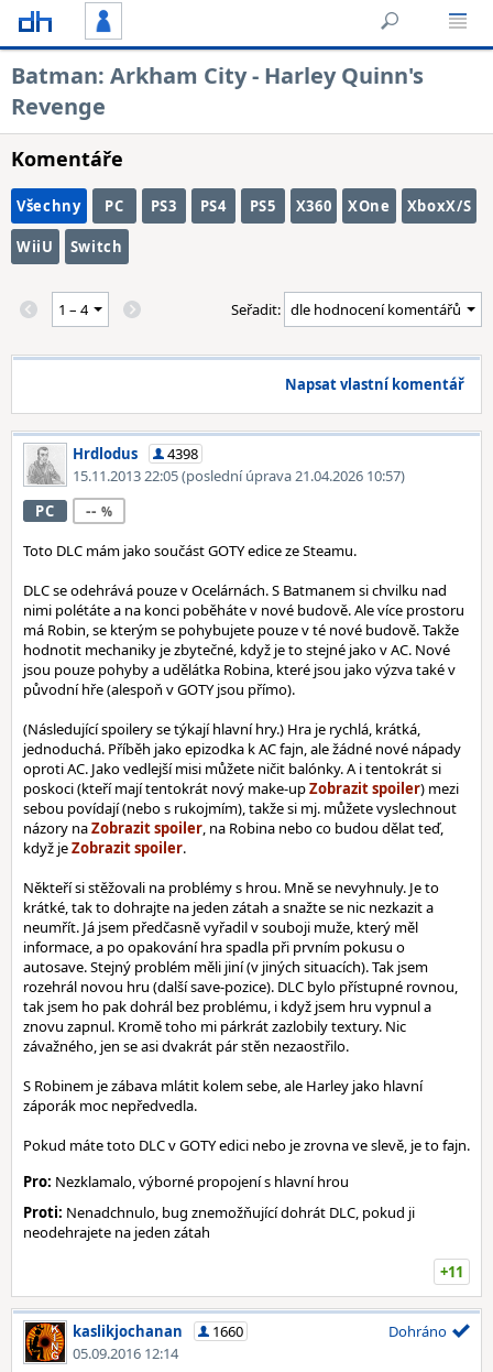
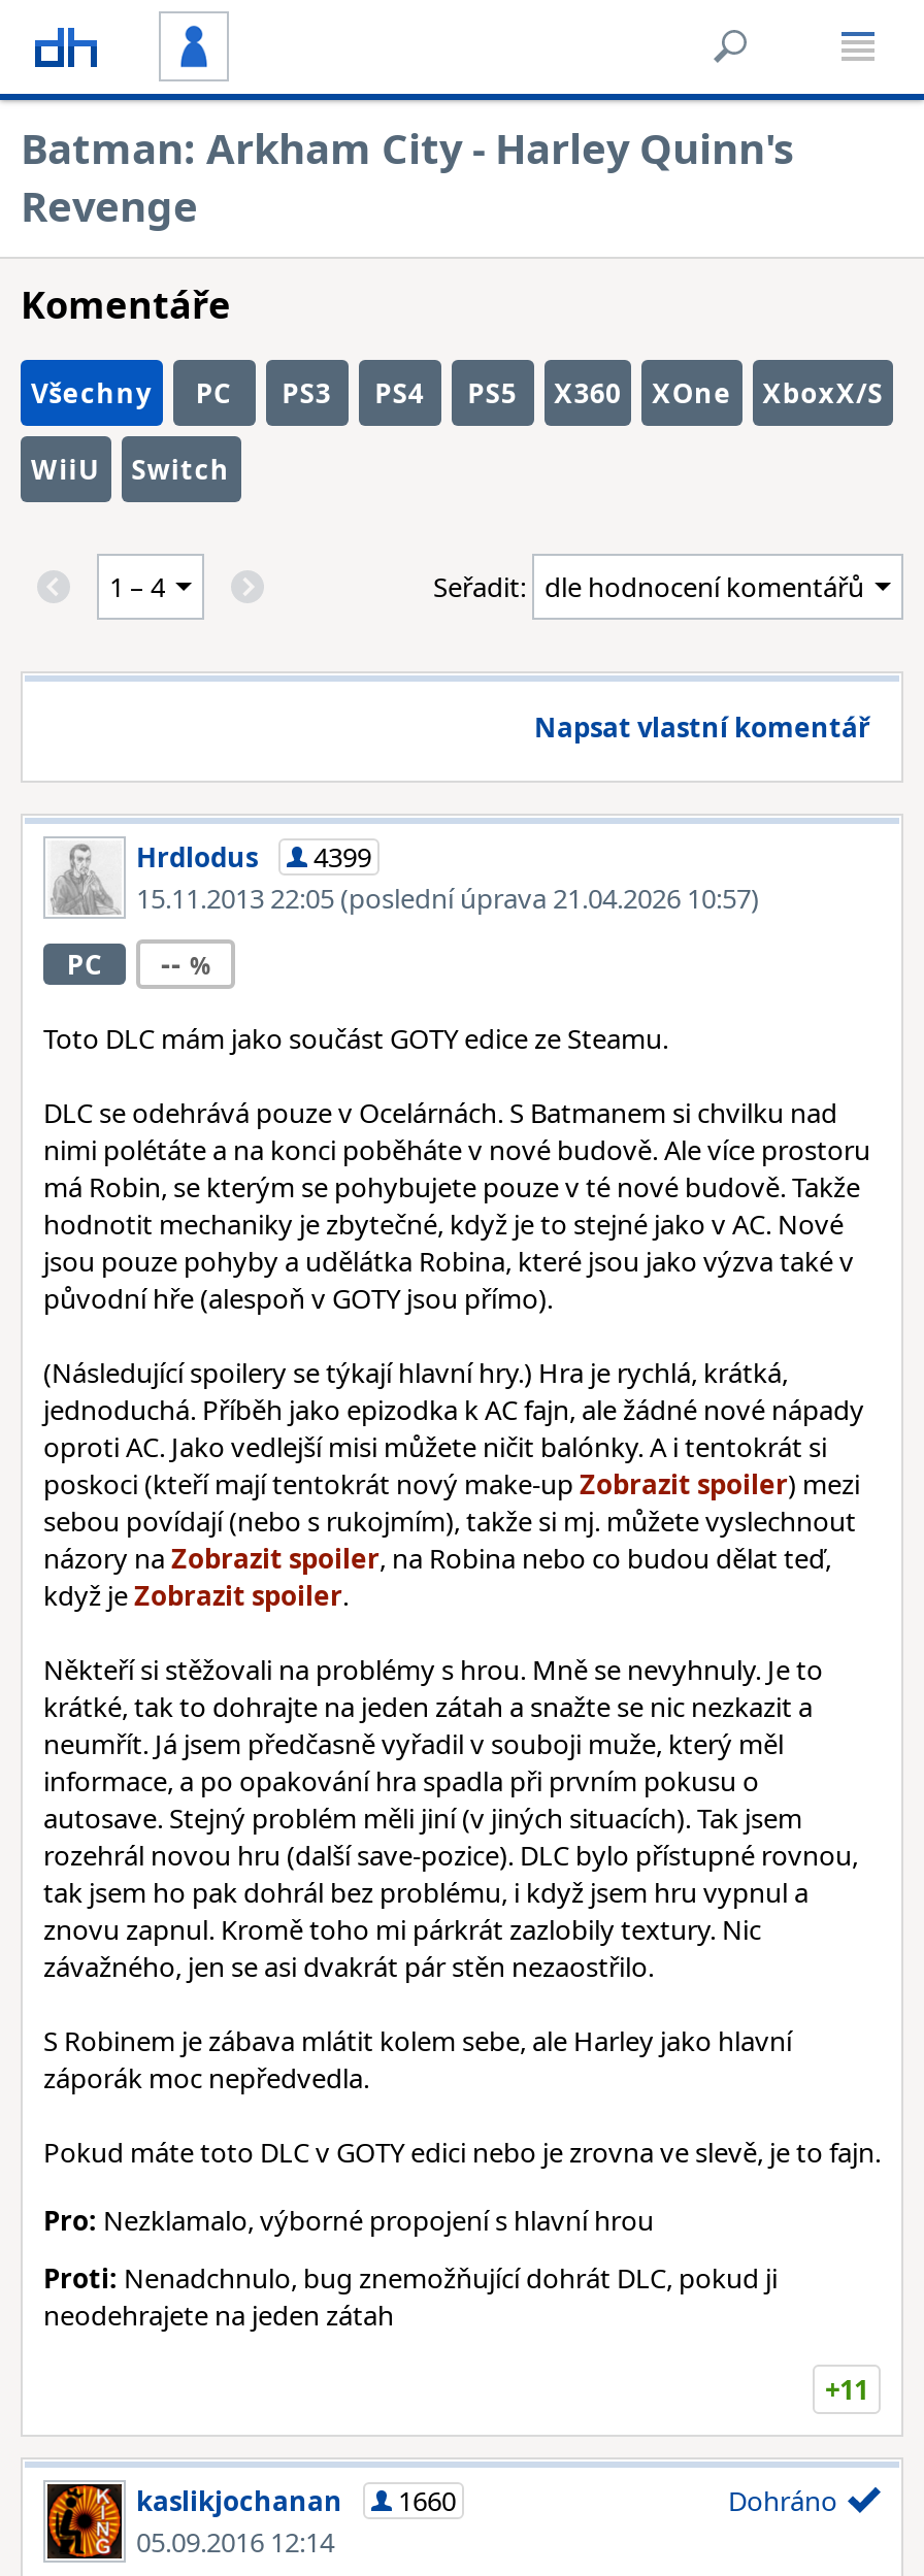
[73,444,198,464] Hrdlodus 4398 -> [136,838,371,876] Hrdlodus 4399

